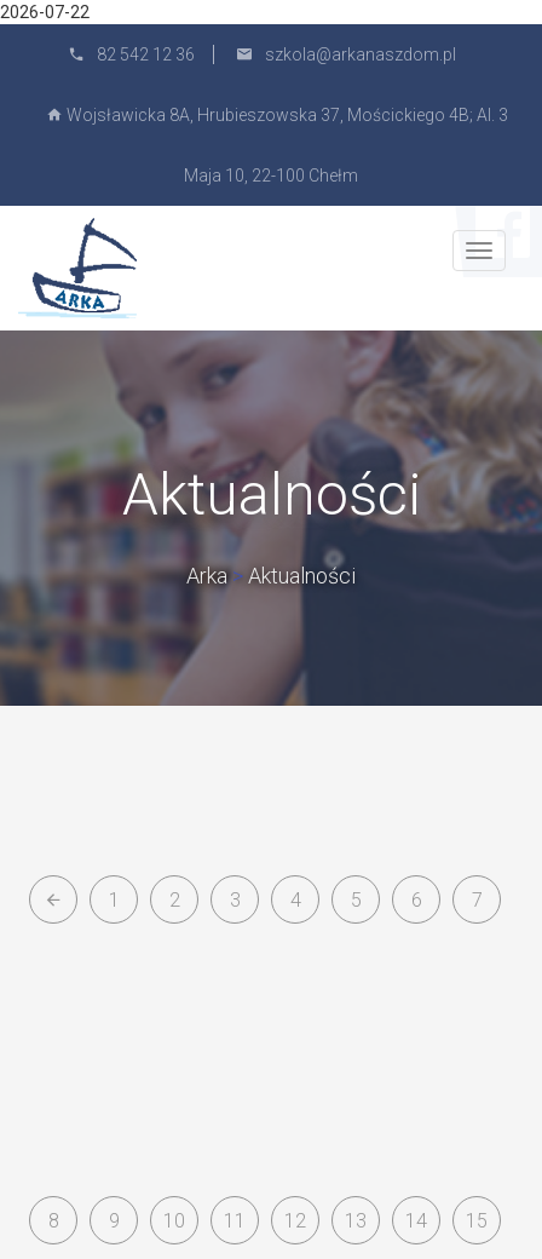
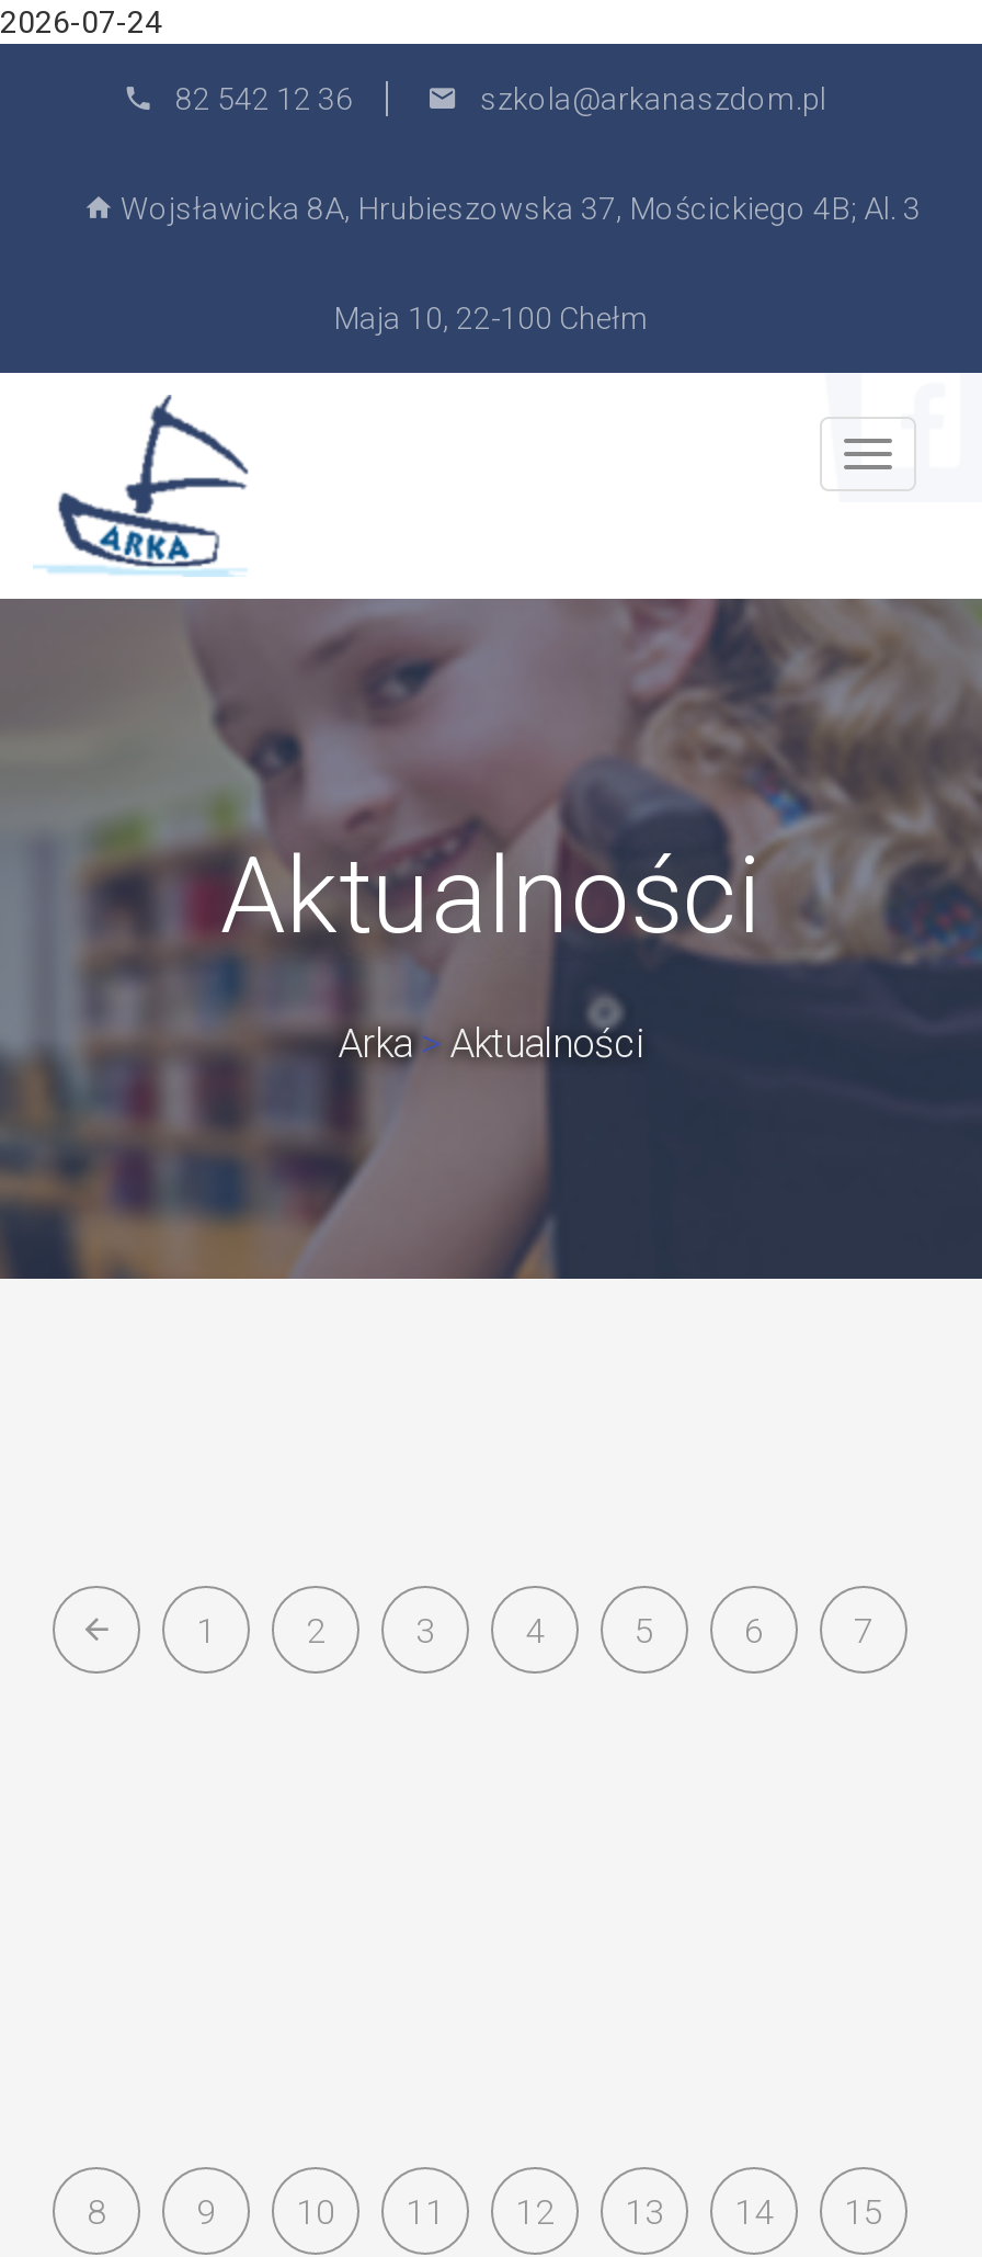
[0,2,90,22] 2026-07-22 -> [0,4,162,39] 2026-07-24

